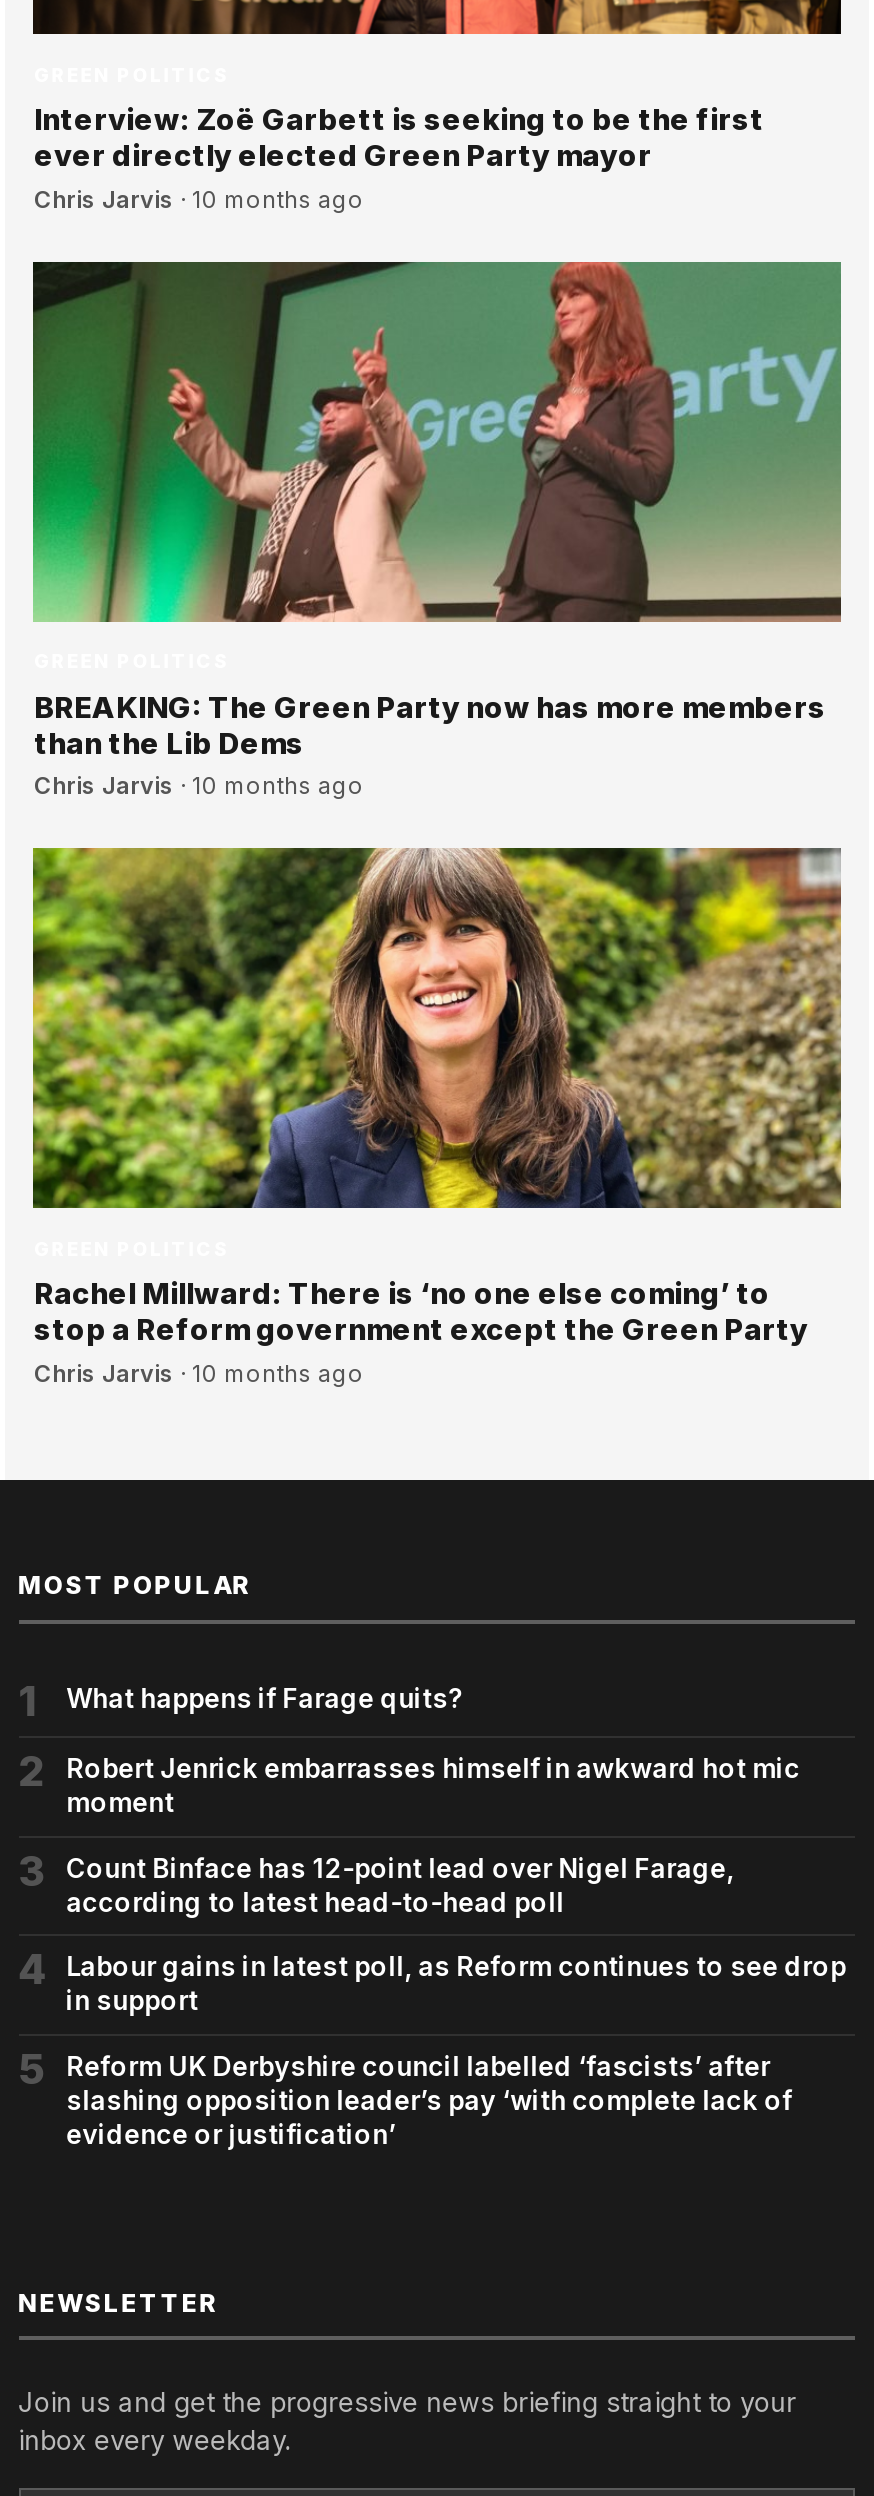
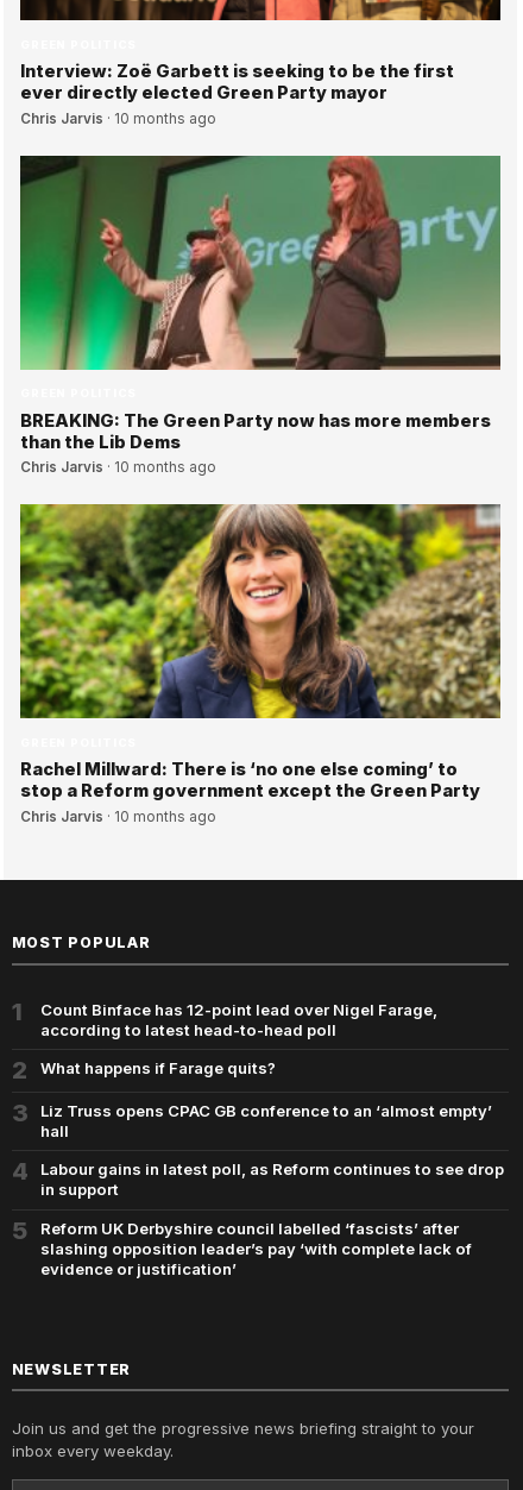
moved [18,1682,462,1896] -> [11,1055,275,1127]: 2 | What happens if Farage quits? | 3
[66,1753,800,1819] Robert Jenrick embarrasses himself in awkward hot mic | moment -> none
moved [66,1852,734,1918] -> [40,1000,437,1039]: Count Binface has 12-point lead over Nigel Farage, | according to latest head-to-head poll
none -> [40,1101,492,1140] Liz Truss opens CPAC GB conference to an ‘almost empty’ | hall

